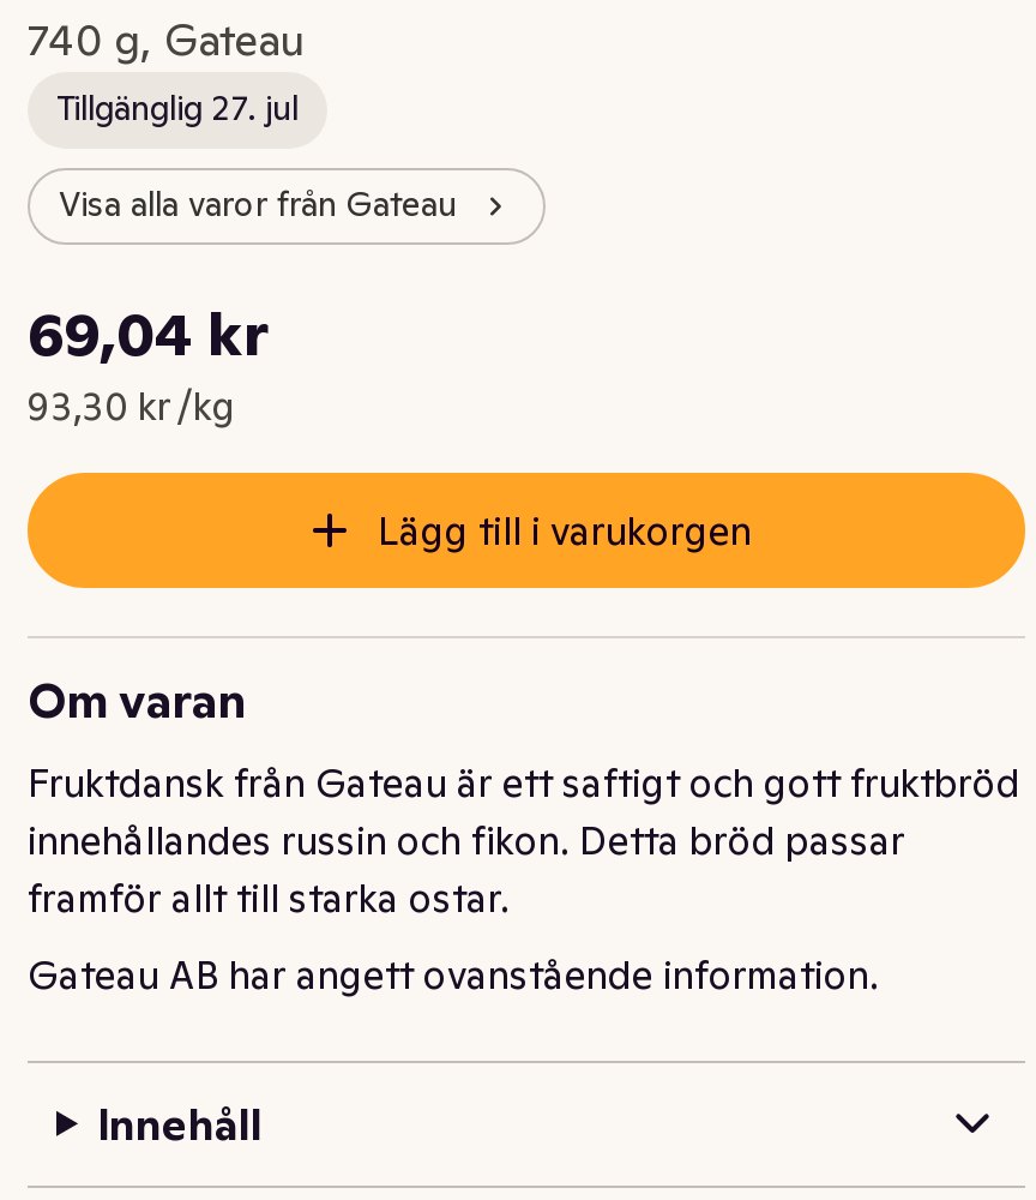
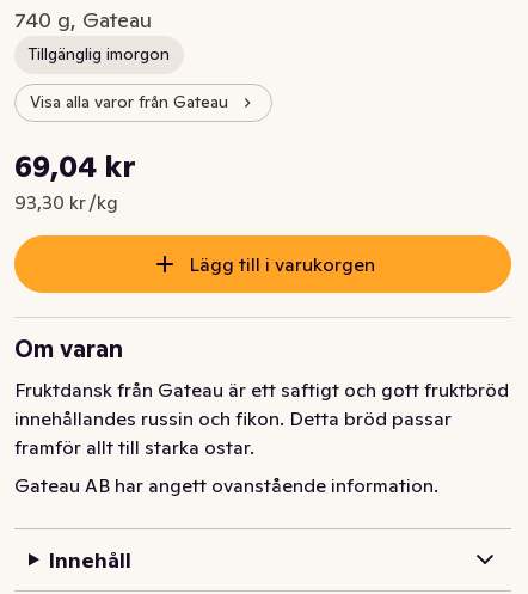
[56,87,299,130] Tillgänglig 27. jul -> [29,43,170,65] Tillgänglig imorgon

